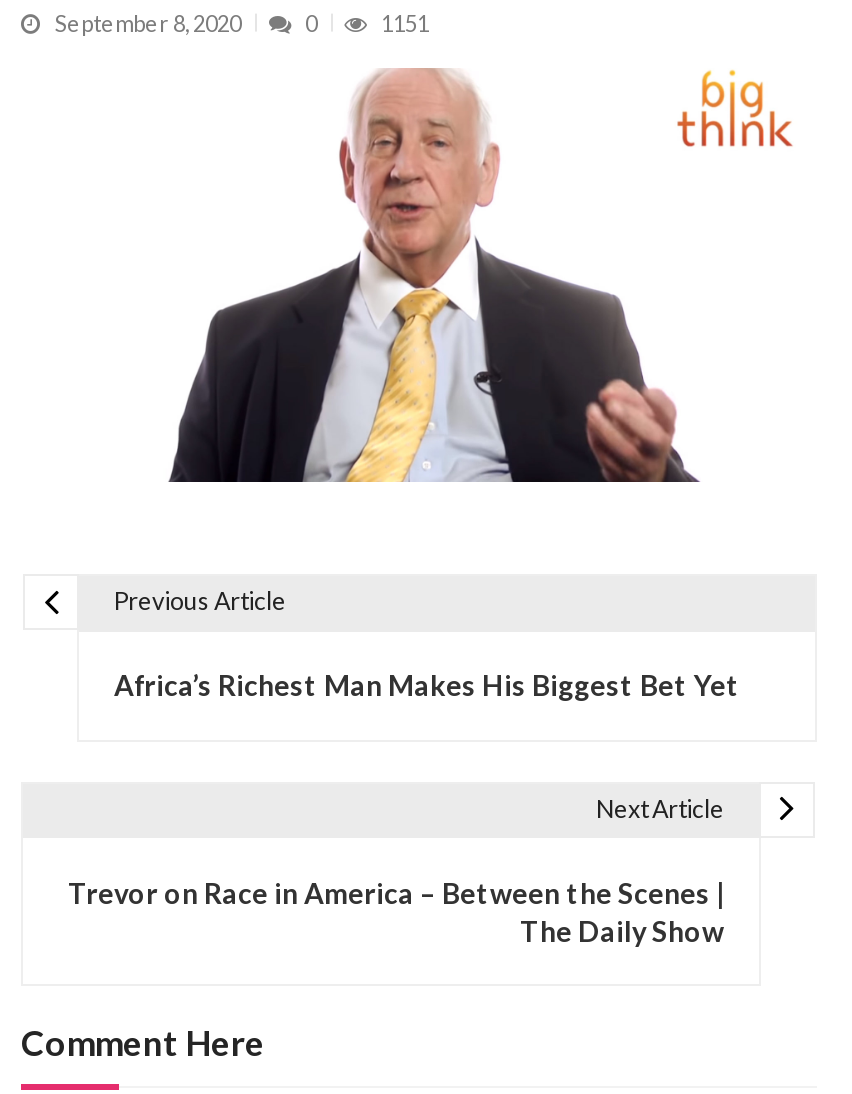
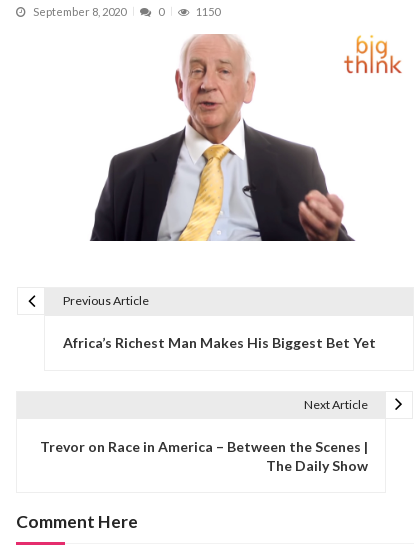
[381,9,429,35] 1151 -> [196,5,220,18] 1150

